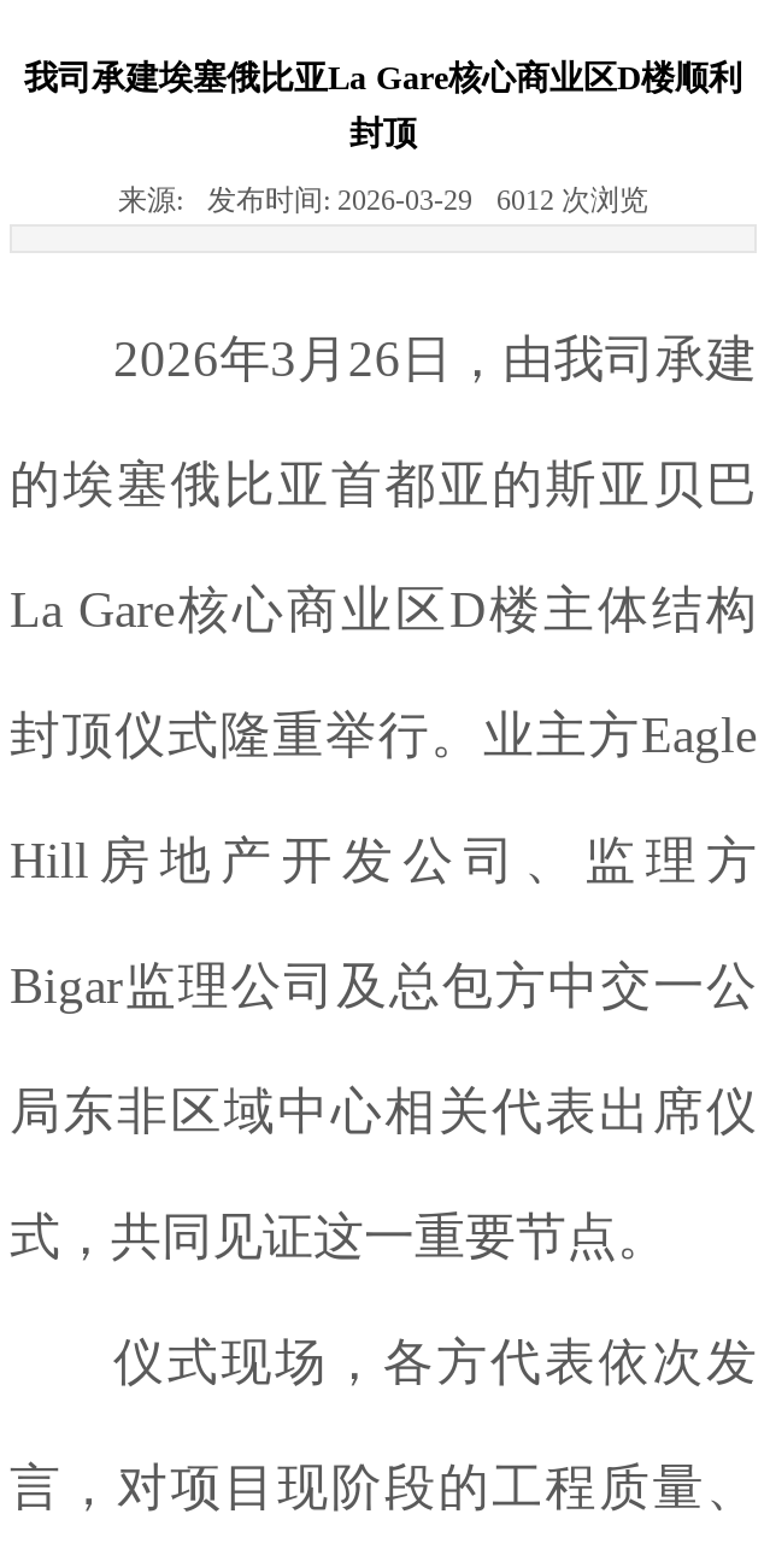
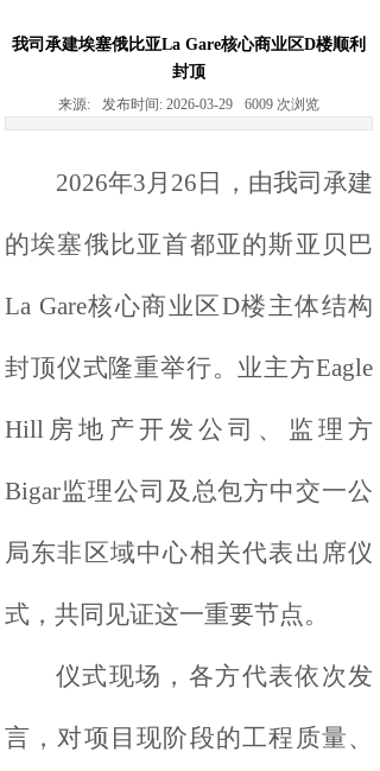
[118,183,648,217] 来源: 发布时间: 2026-03-29 6012次浏览 -> [58,96,319,113] 来源: 发布时间: 2026-03-29 6009次浏览

